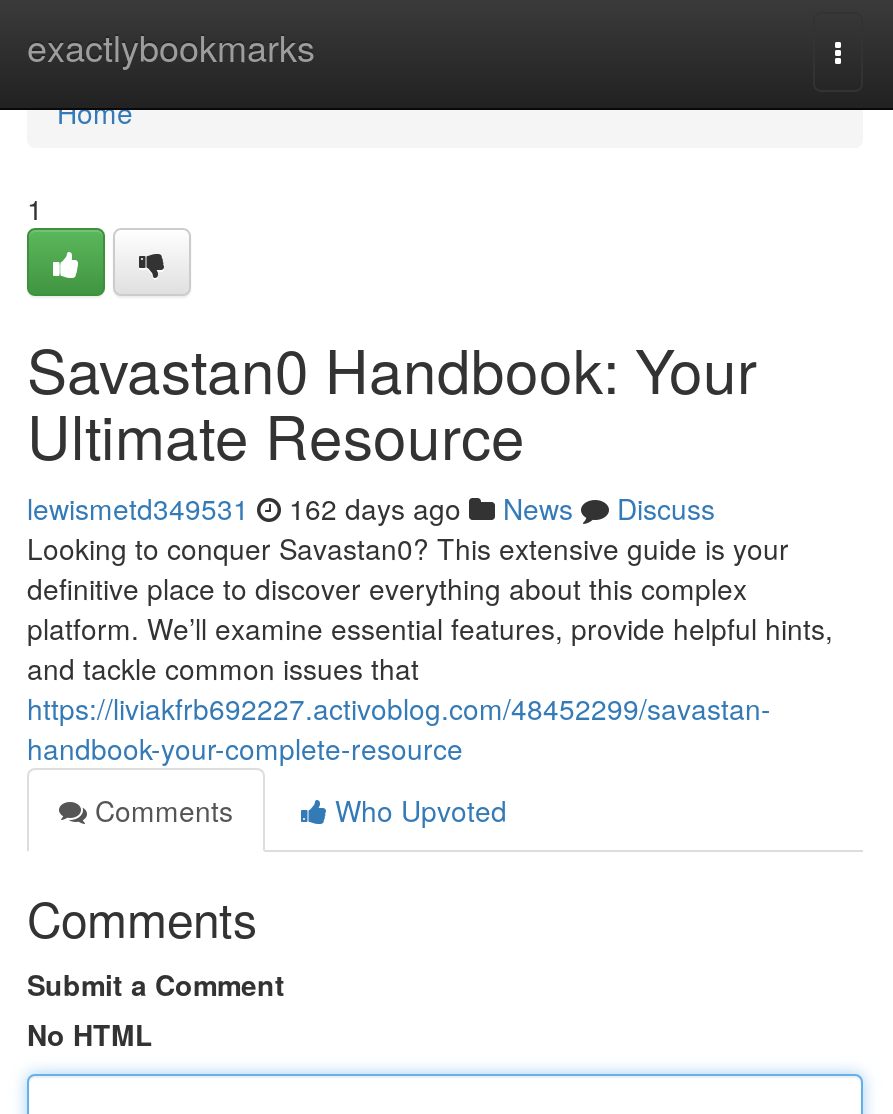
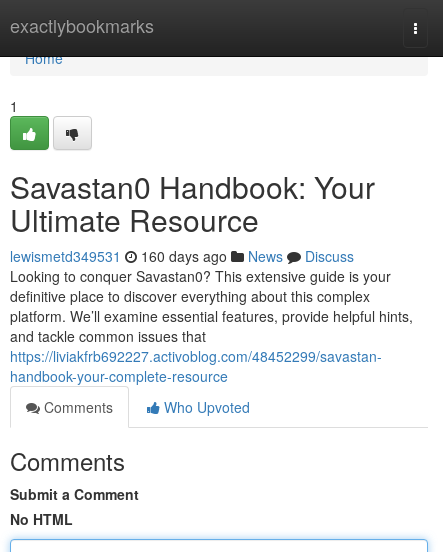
[27,488,715,528] lewismetd349531 162 days ago News Discuss -> [10,246,354,266] lewismetd349531 160 days ago News Discuss

